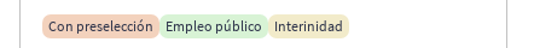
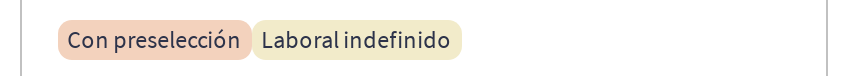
[165,17,343,35] Empleo público | Interinidad -> [261,23,451,53] Laboral indefinido

